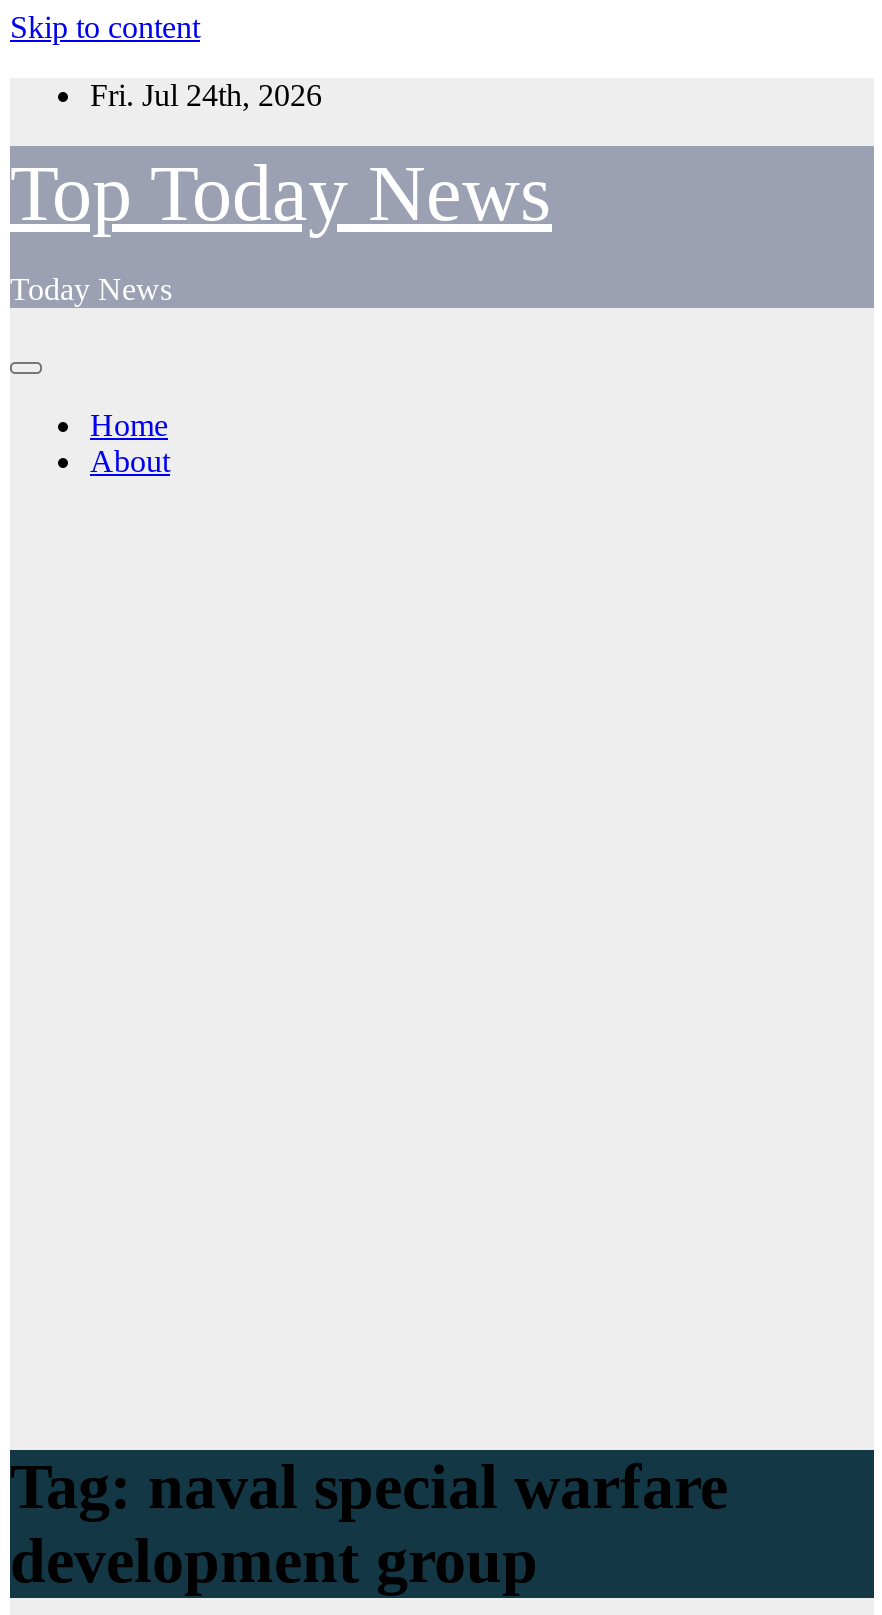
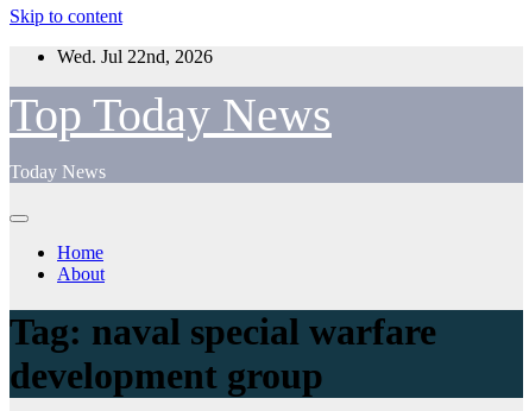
[90,78,322,112] Fri. Jul 24th, 2026 -> [57,46,213,67] Wed. Jul 22nd, 2026

